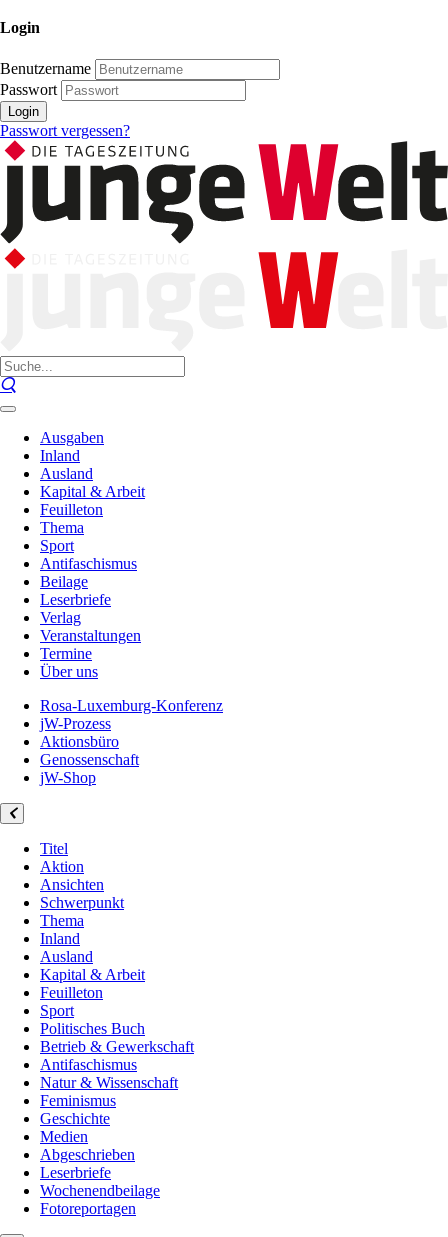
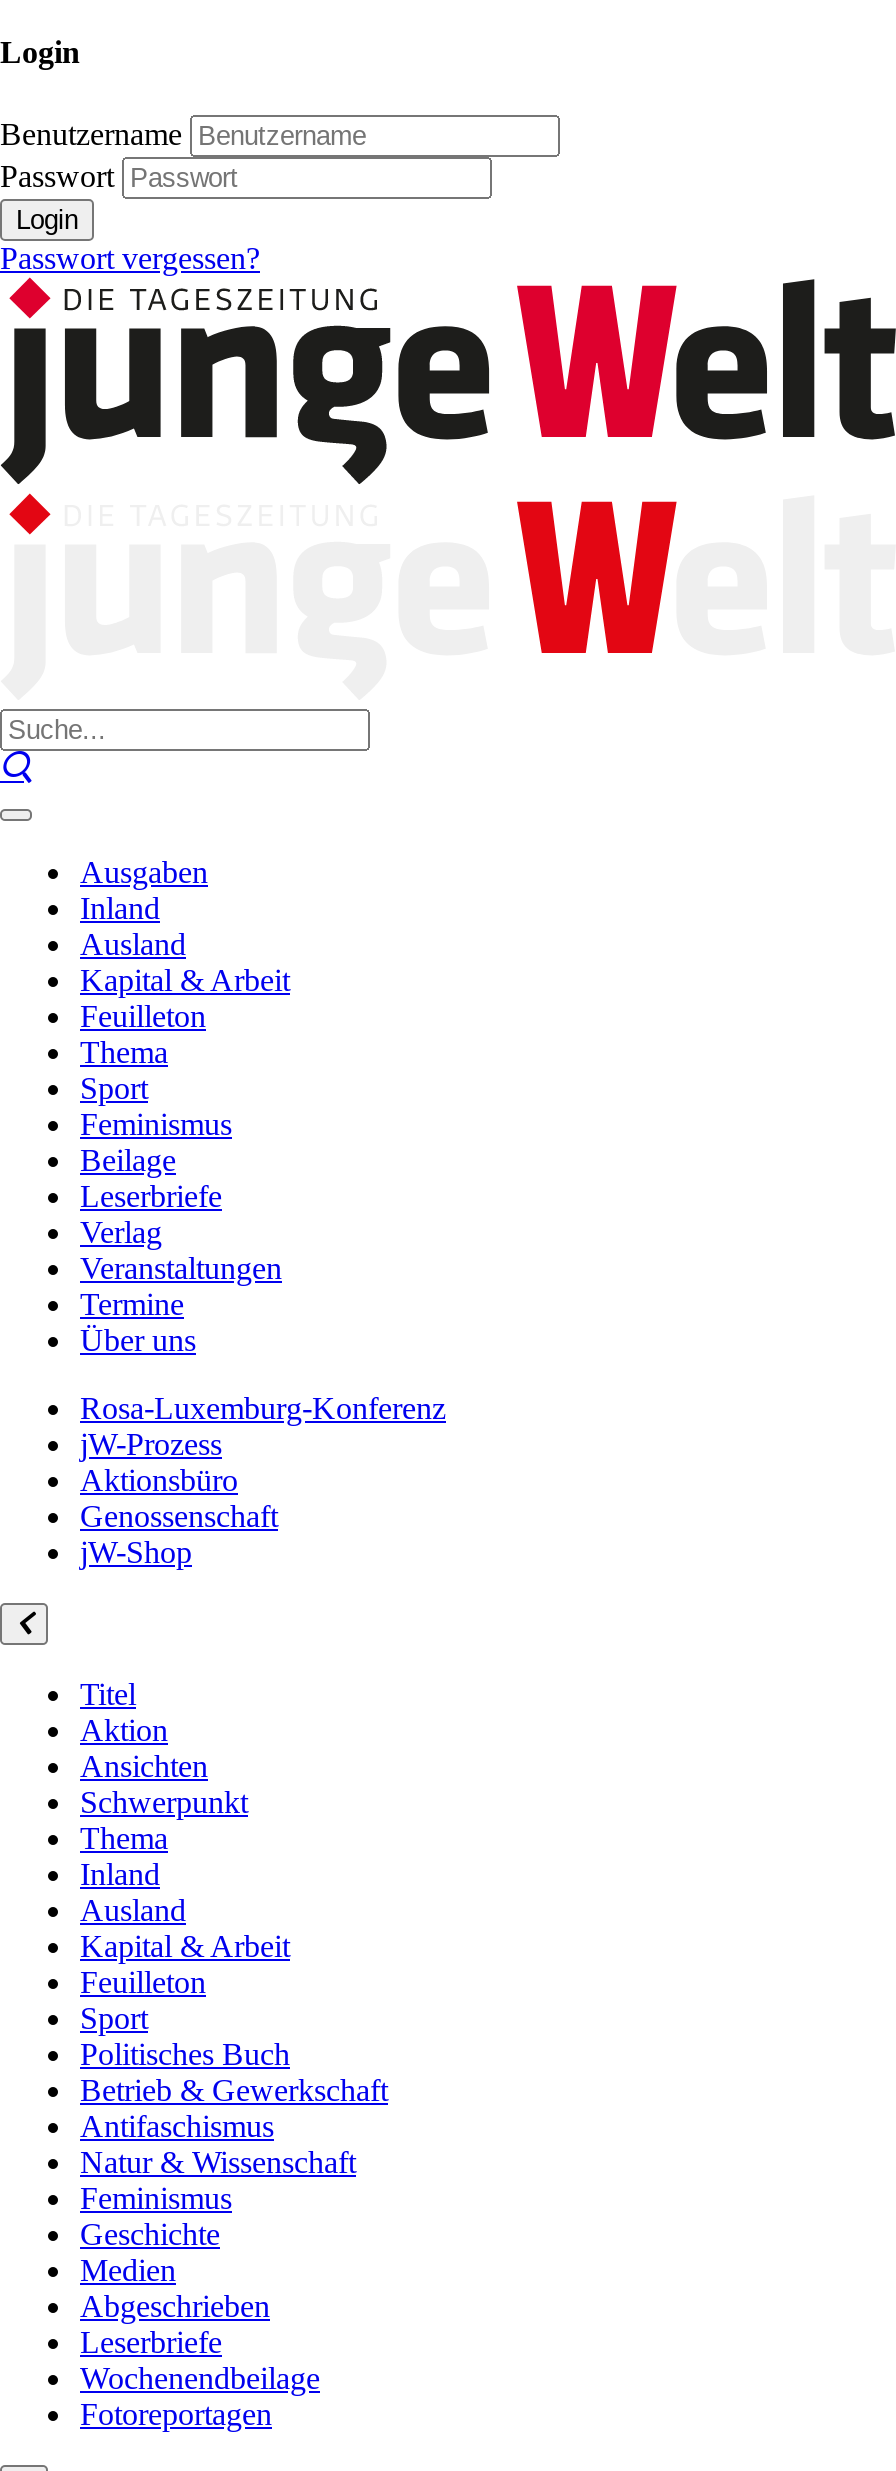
[40,555,137,572] Antifaschismus -> [80,1107,232,1141] Feminismus

